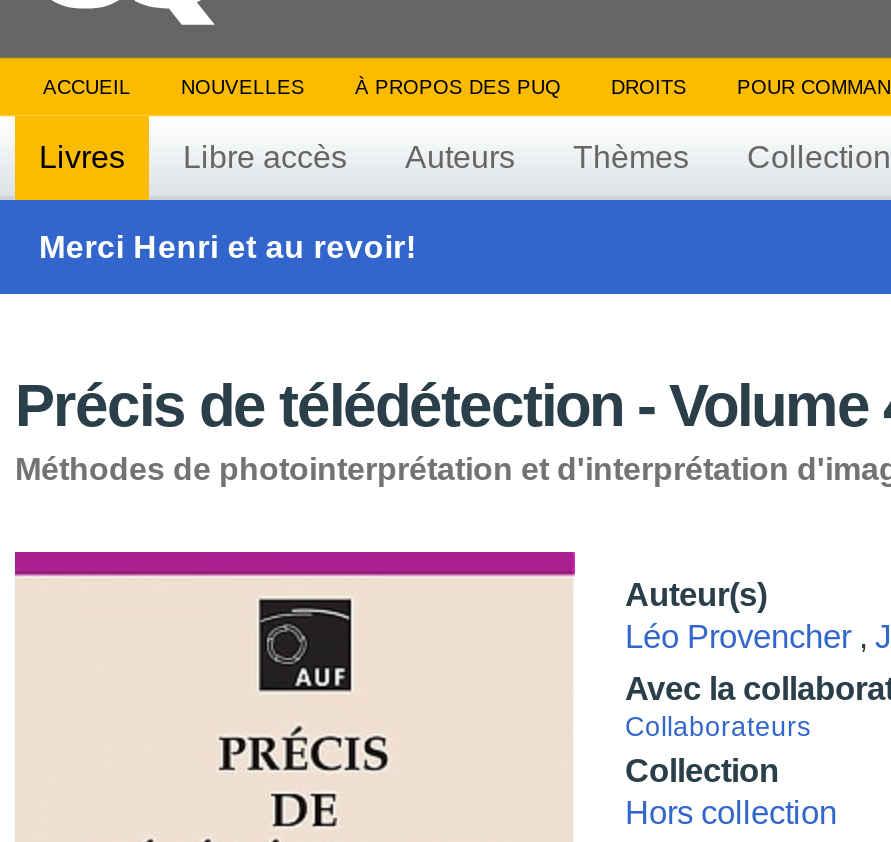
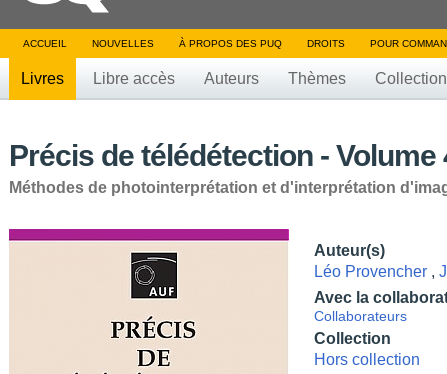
[39,230,417,264] Merci Henri et au revoir! -> none

